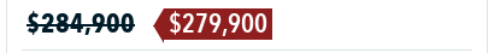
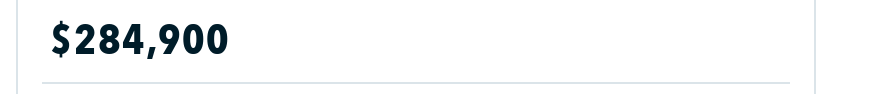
[169,6,267,42] $279,900 -> none

